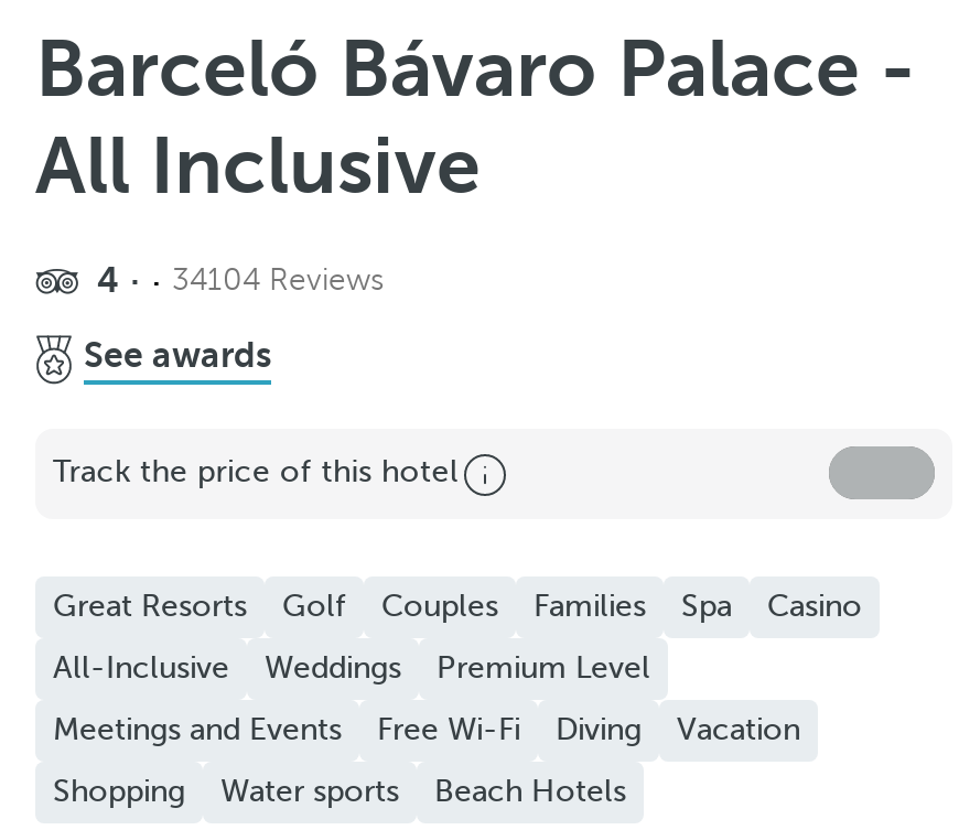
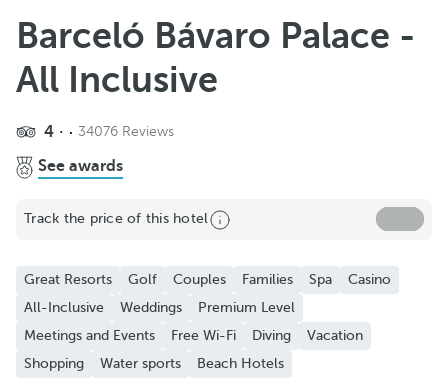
[97,261,384,301] 4 34104 Reviews -> [44,123,174,141] 4 34076 Reviews

